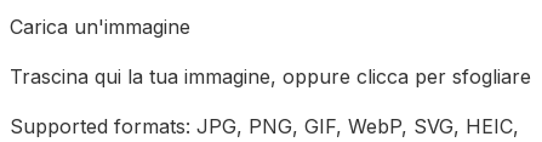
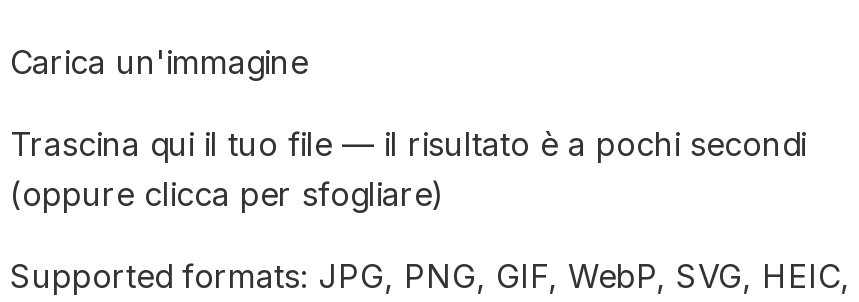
[10,64,531,88] Trascina qui la tua immagine, oppure clicca per sfogliare -> [10,123,806,213] Trascina qui il tuo file — il risultato è a pochi secondi | (oppure clicca per sfogliare)

